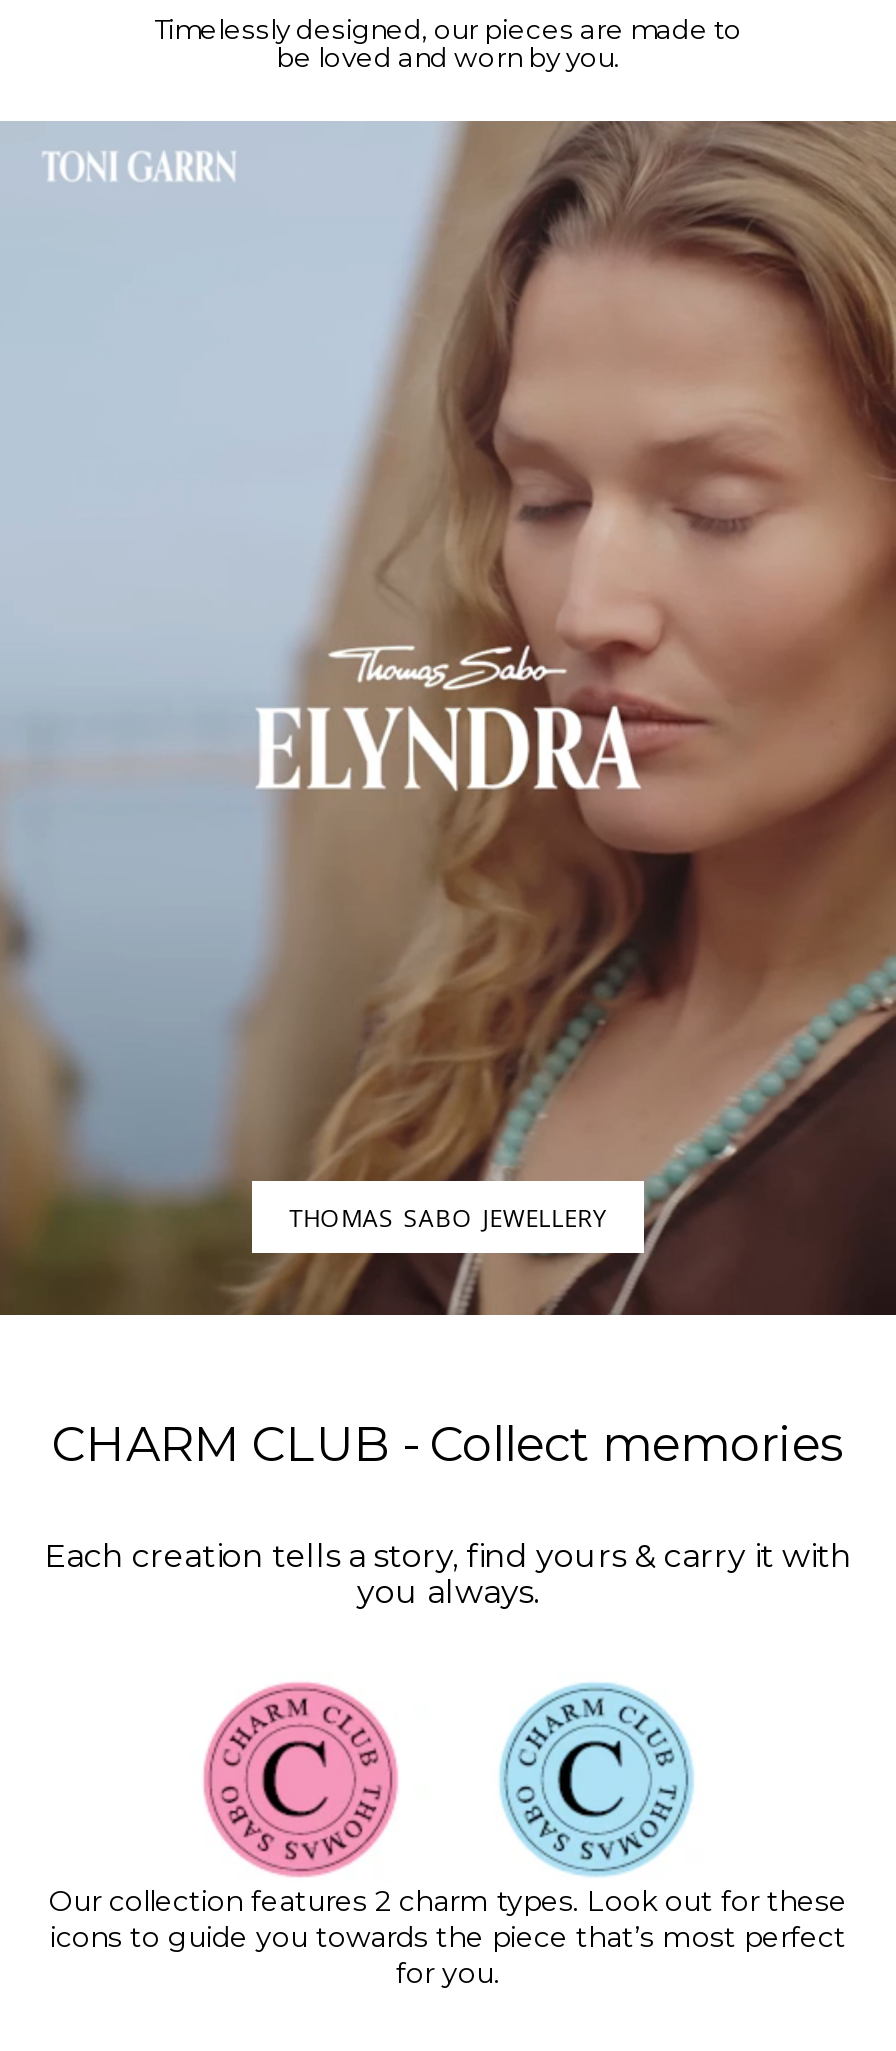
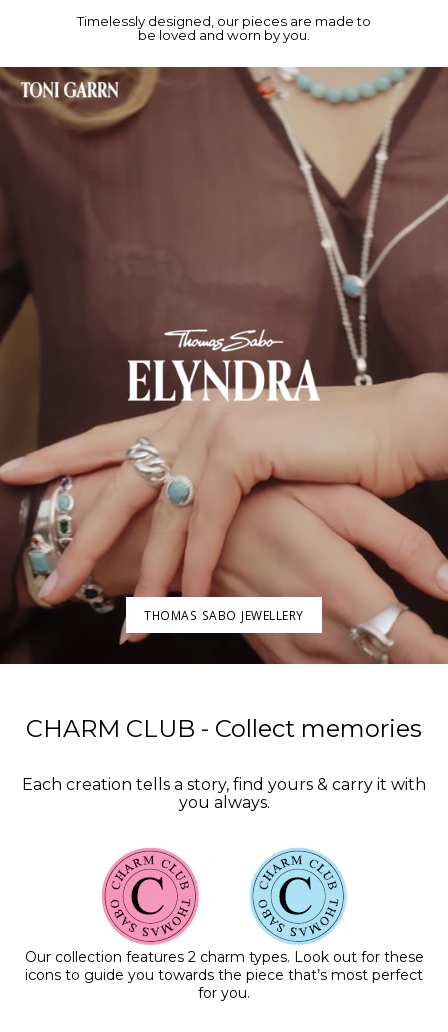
[6,121,890,1317] [image] -> [3,66,445,665] [image]

